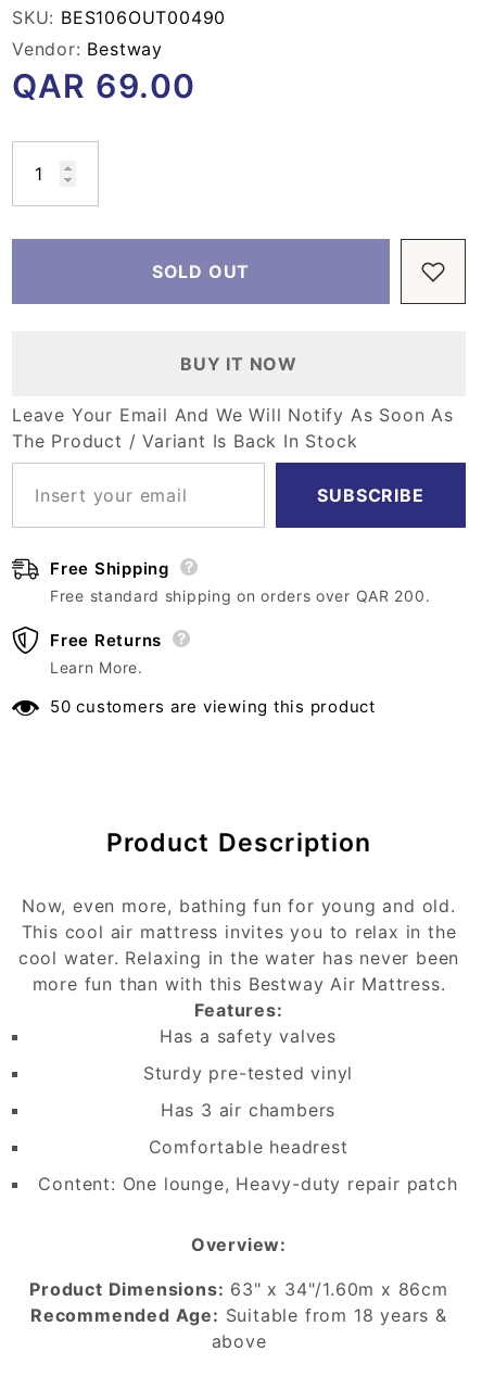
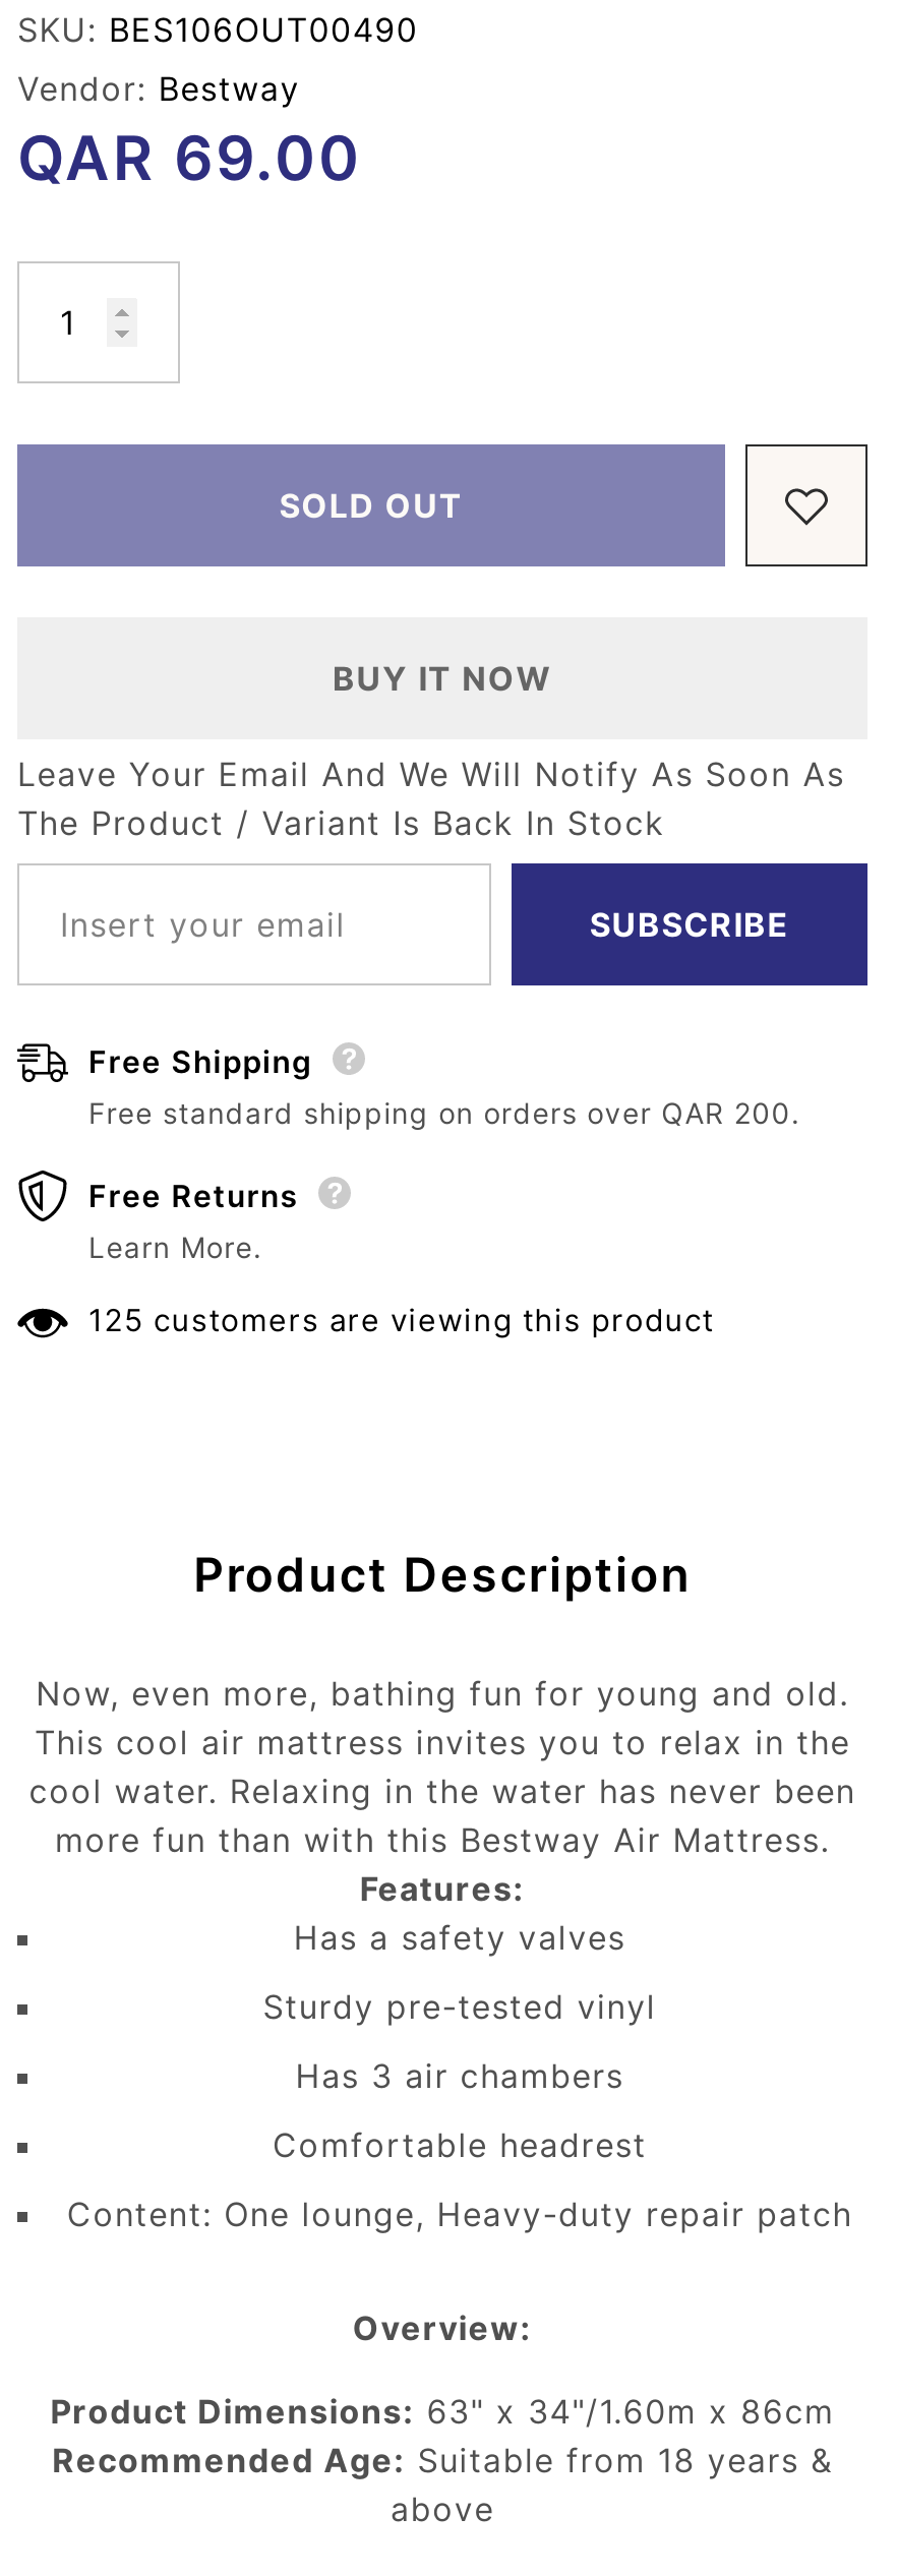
[50,696,375,717] 50 customers are viewing this product -> [88,1301,714,1340] 125 customers are viewing this product

